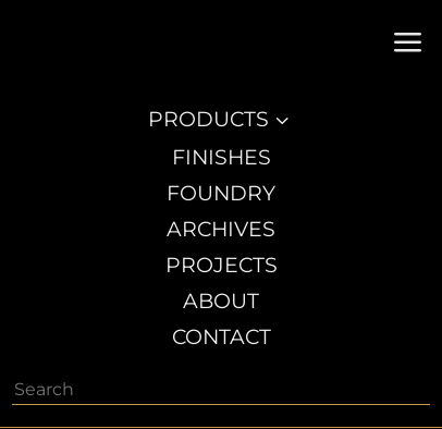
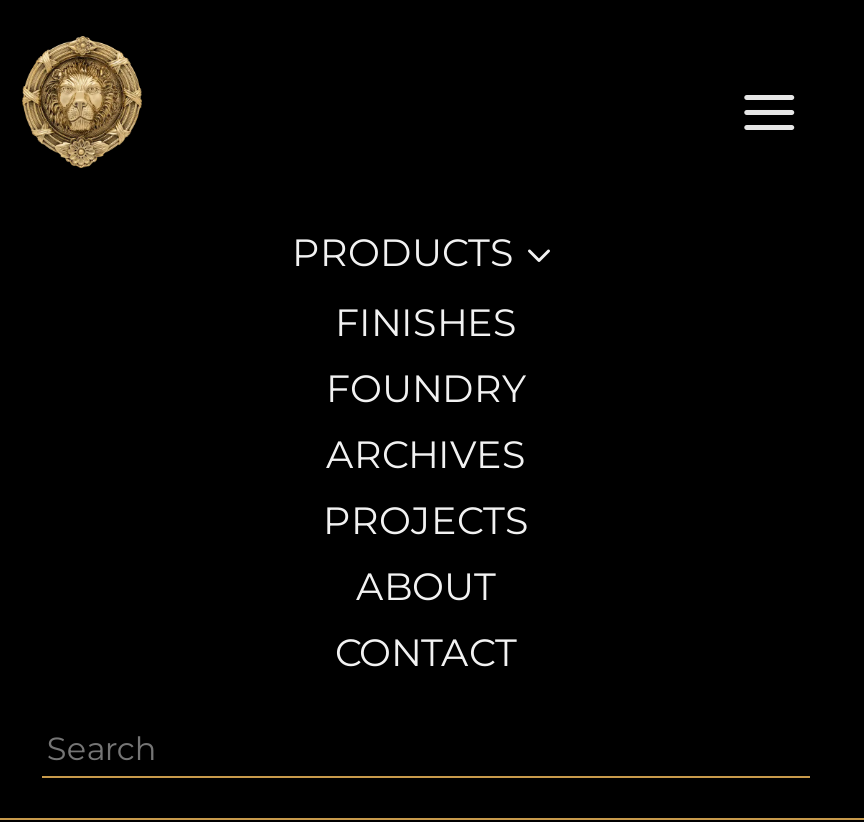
none -> [20,34,144,170] [image]

